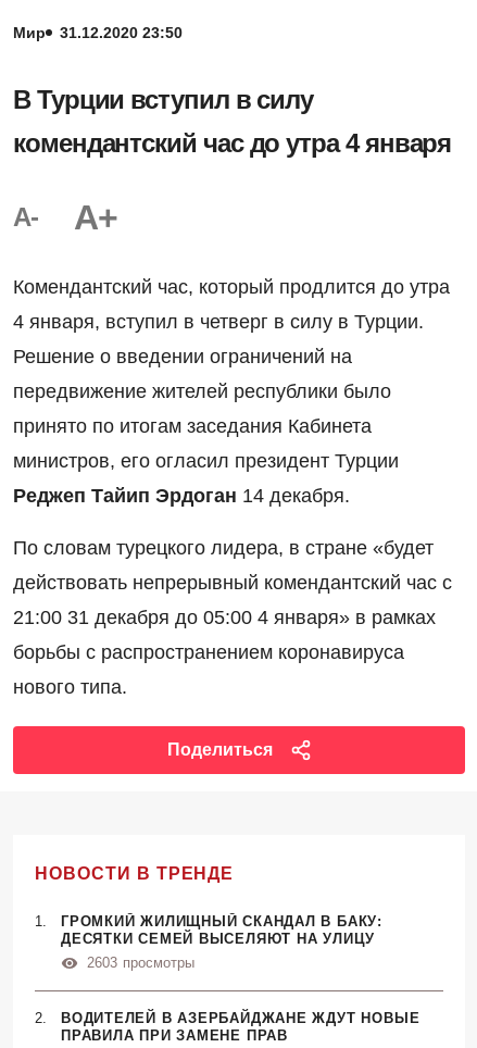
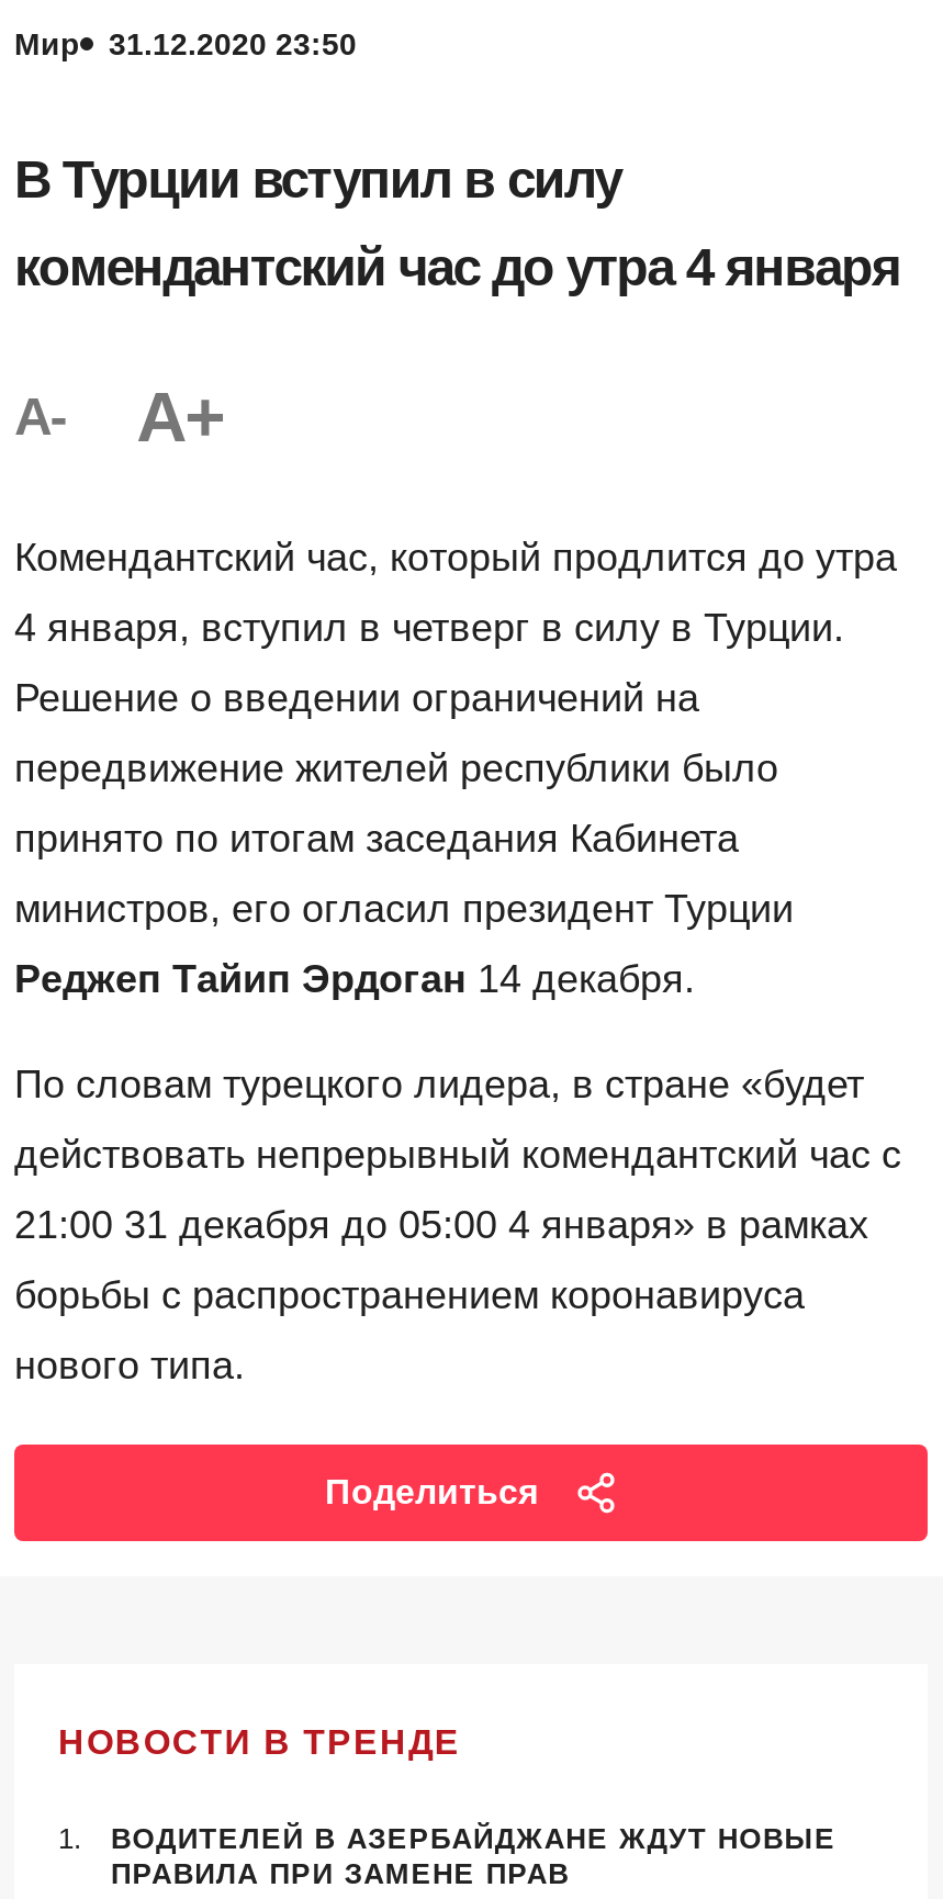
[61,913,382,971] ГРОМКИЙ ЖИЛИЩНЫЙ СКАНДАЛ В БАКУ: | ДЕСЯТКИ СЕМЕЙ ВЫСЕЛЯЮТ НА УЛИЦУ | 2603 просмотры -> none

